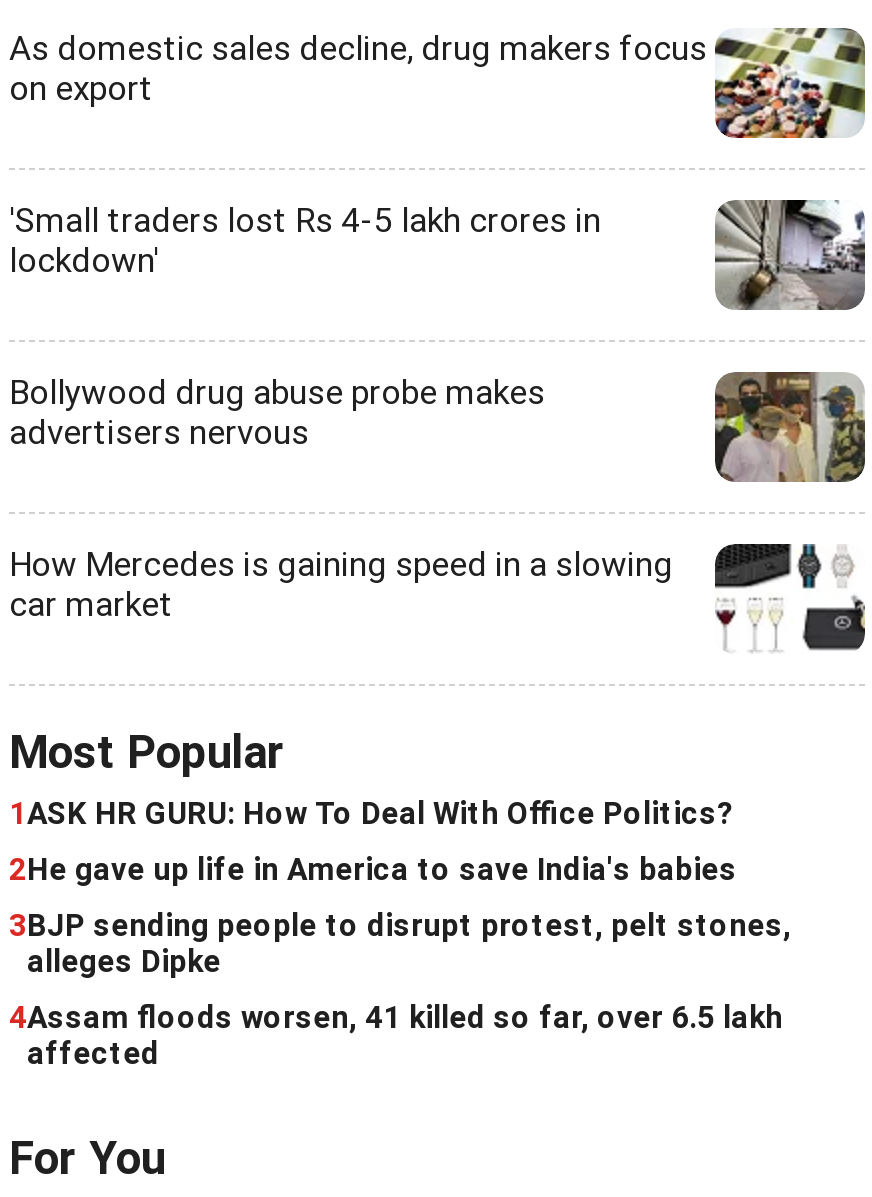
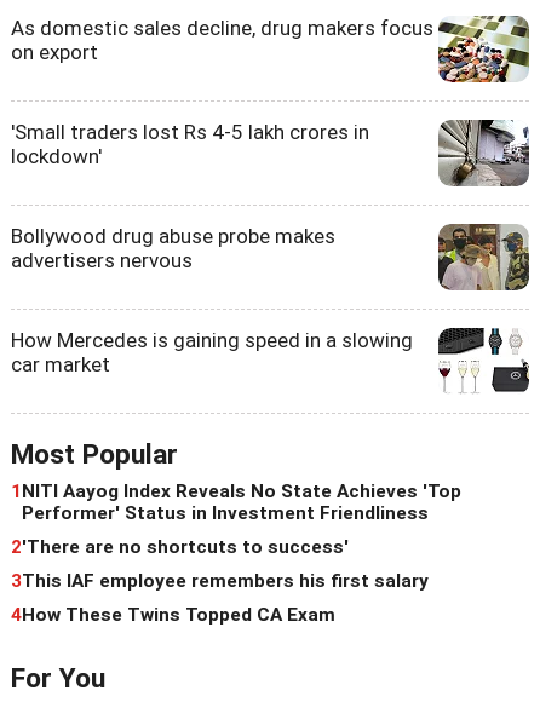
[9,796,733,832] 1ASK HR GURU: How To Deal With Office Politics? -> [11,481,461,524] 1 NITI Aayog Index Reveals No State Achieves 'Top | Performer' Status in Investment Friendliness
[9,852,737,888] 2He gave up life in America to save India's babies -> [11,536,349,558] 2'There are no shortcuts to success'
[9,908,791,980] 3BJP sending people to disrupt protest, pelt stones, | alleges Dipke -> [11,570,429,592] 3This IAF employee remembers his first salary
[9,1000,783,1072] 4Assam floods worsen, 41 killed so far, over 6.5 lakh | affected -> [11,604,335,626] 4How These Twins Topped CA Exam

